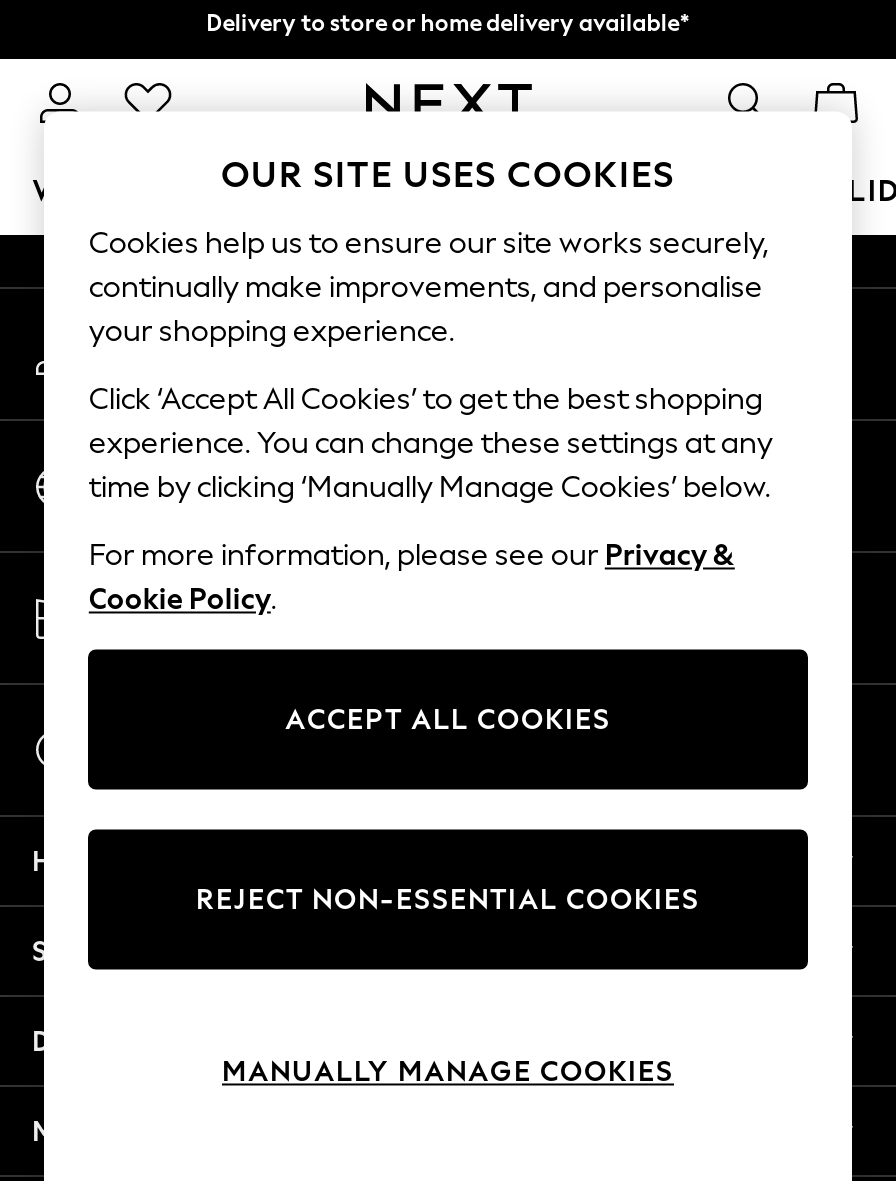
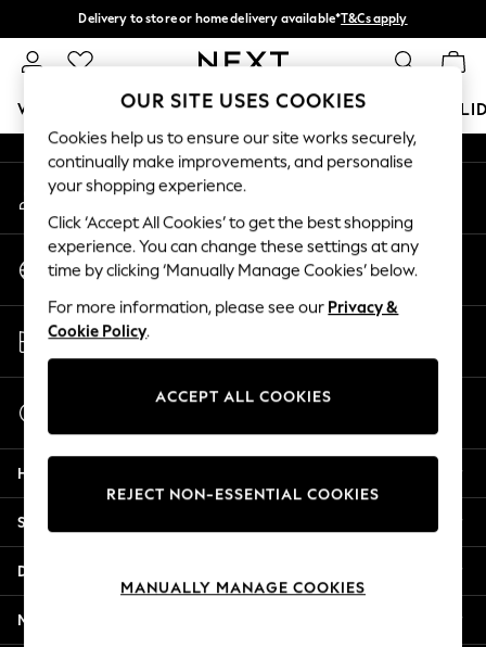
[206,9,690,37] Delivery to store or home delivery available* -> [79,11,407,26] Delivery to store or home delivery available*T&Cs apply

